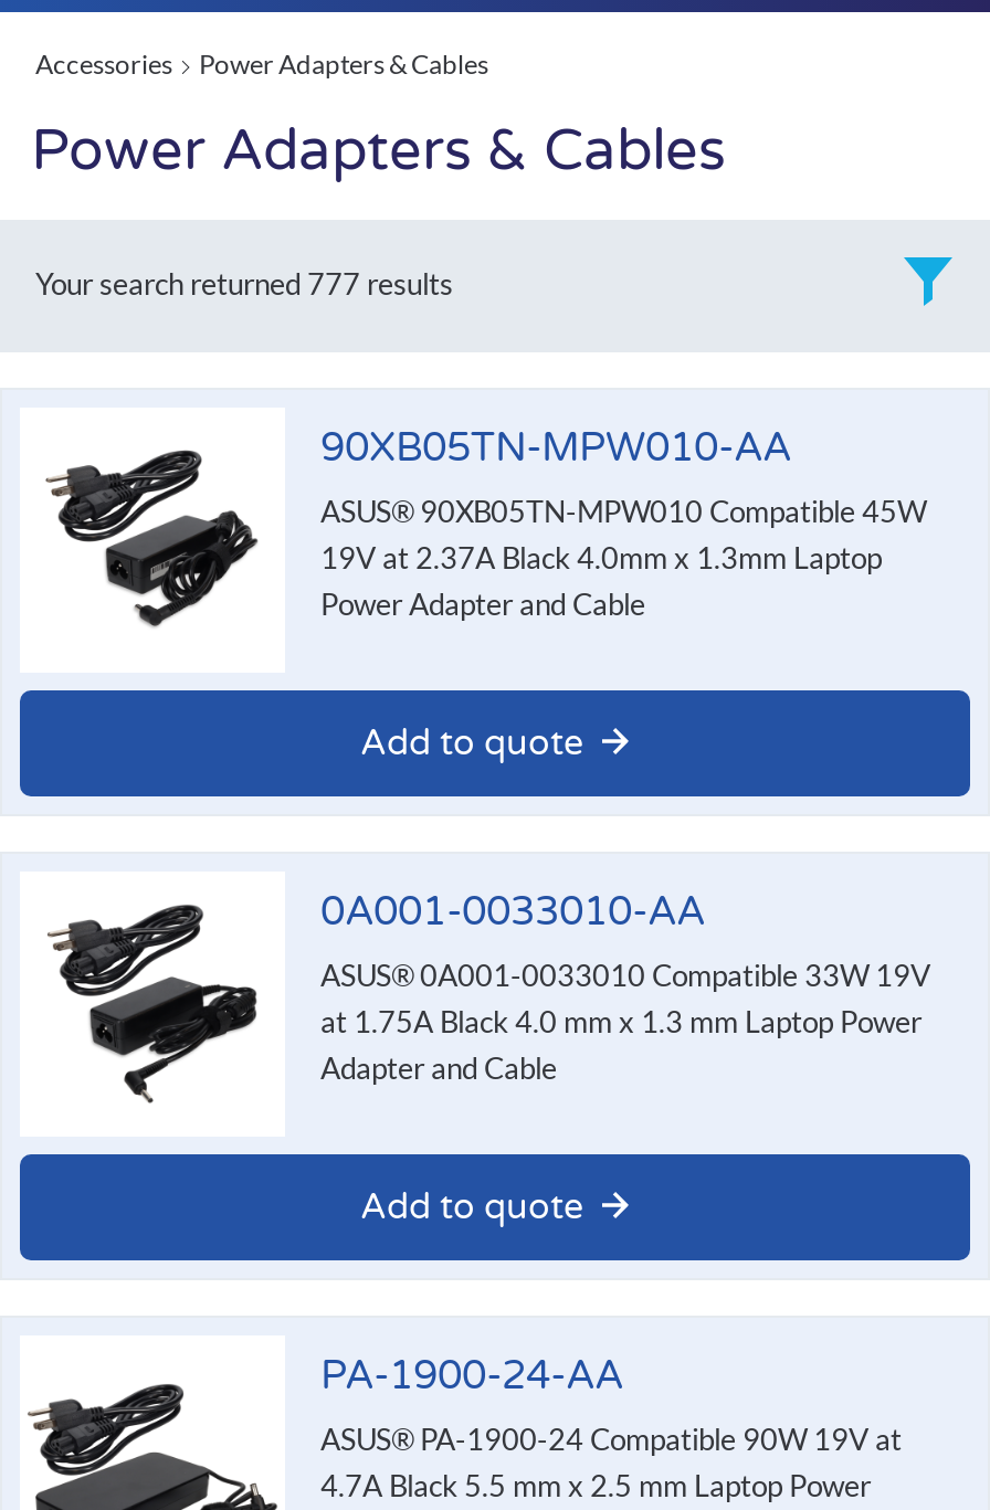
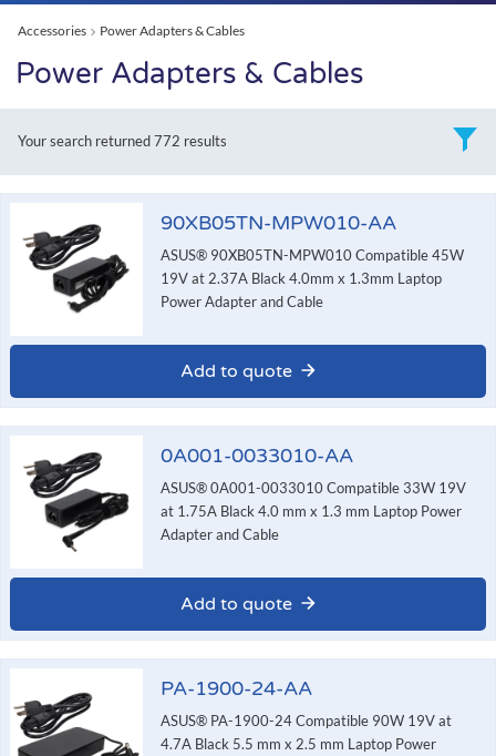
[35,266,453,302] Your search returned 777 results -> [18,132,227,150] Your search returned 772 results

